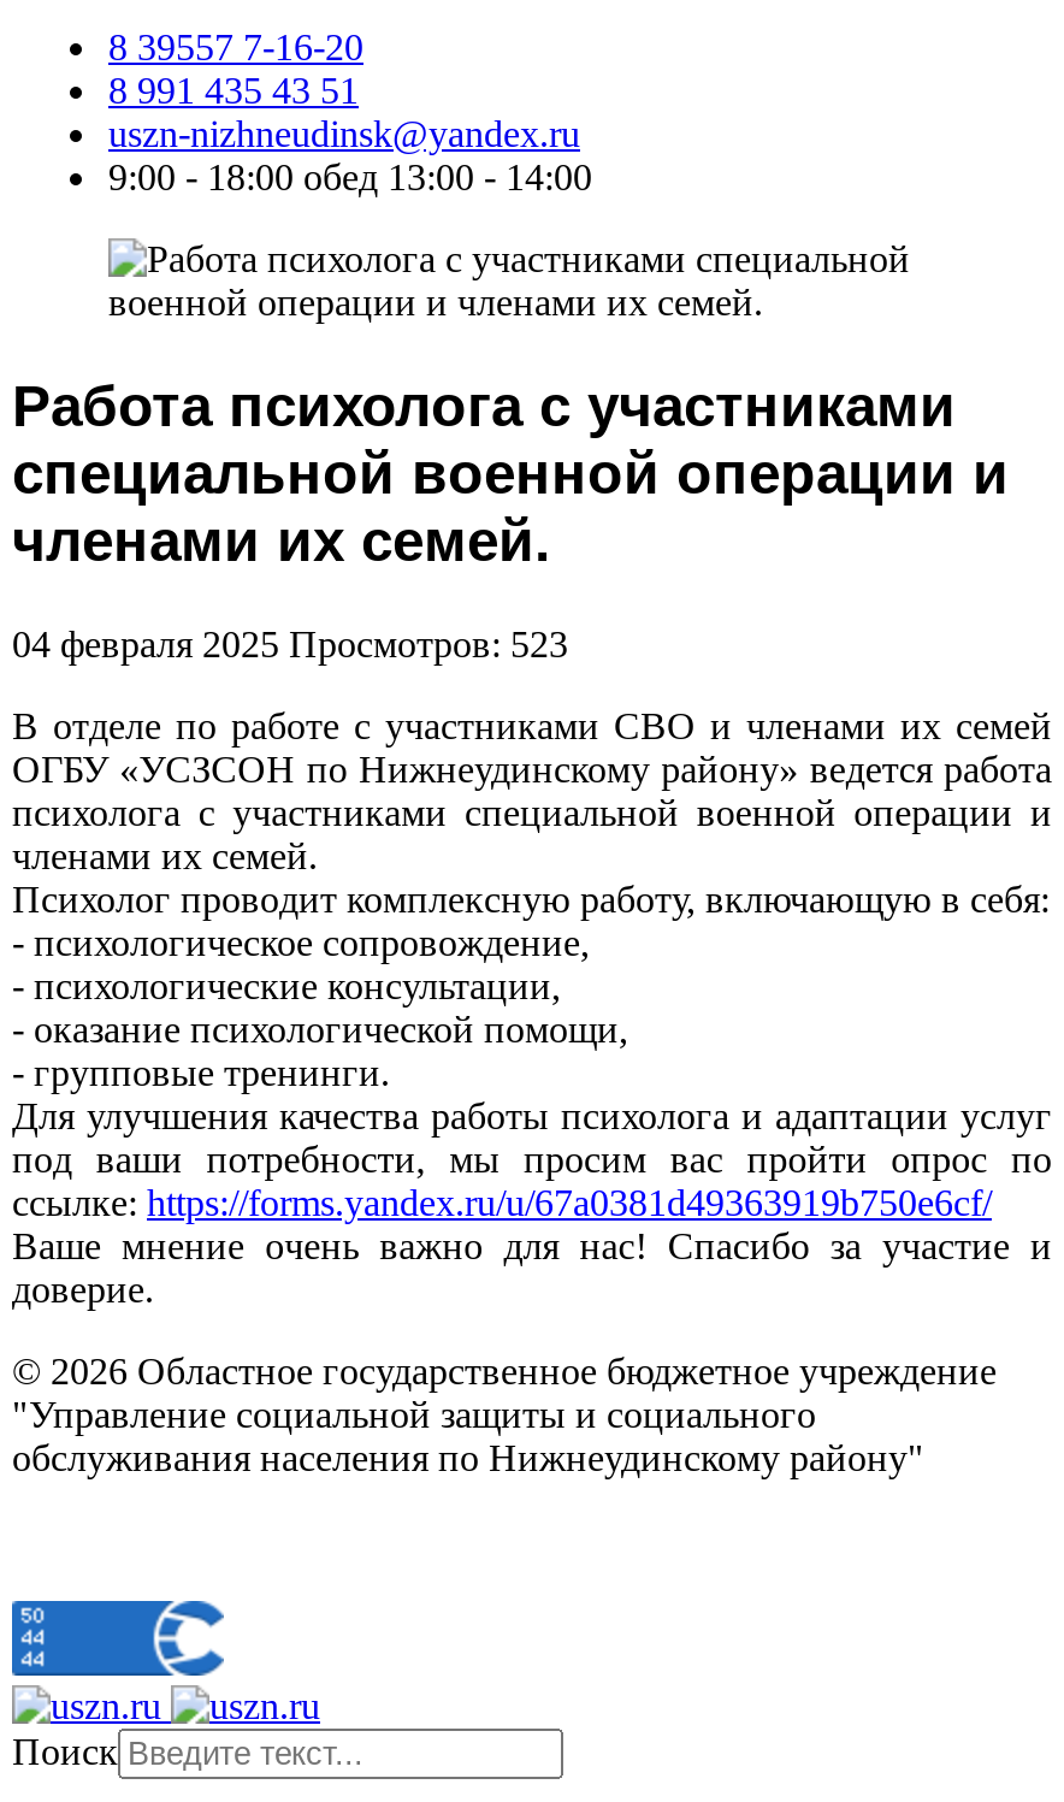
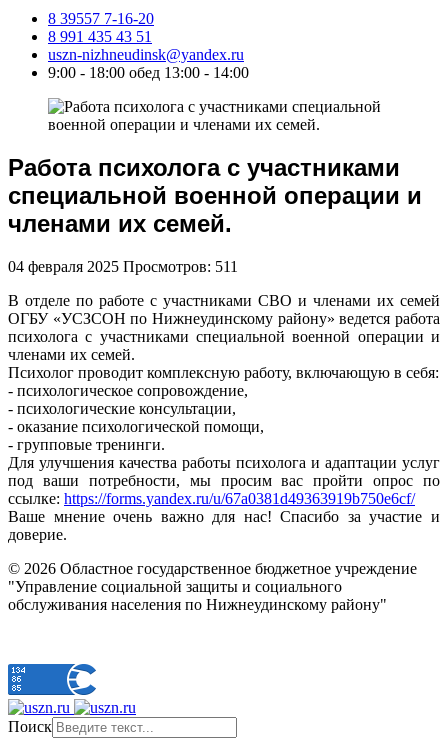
[12,623,568,664] 04 февраля 2025 Просмотров: 523 -> [8,258,238,275] 04 февраля 2025 Просмотров: 511

